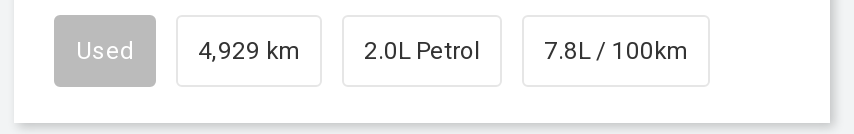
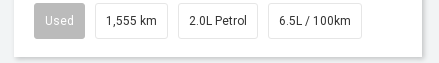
[198,36,300,64] 4,929 km -> [106,14,157,28] 1,555 km
[544,36,688,64] 7.8L / 100km -> [279,14,351,28] 6.5L / 100km

